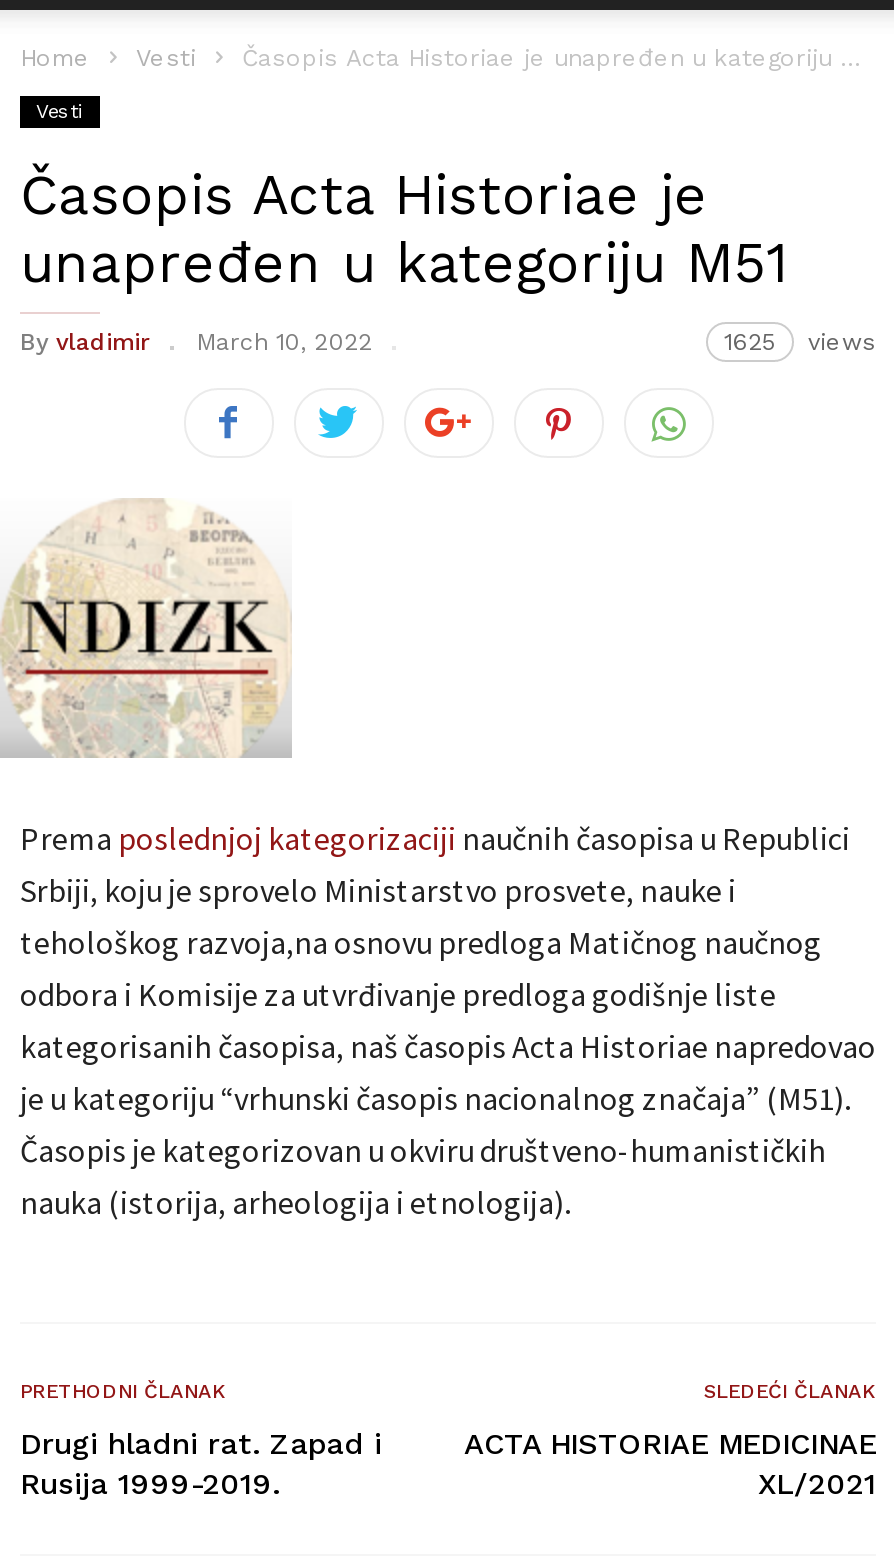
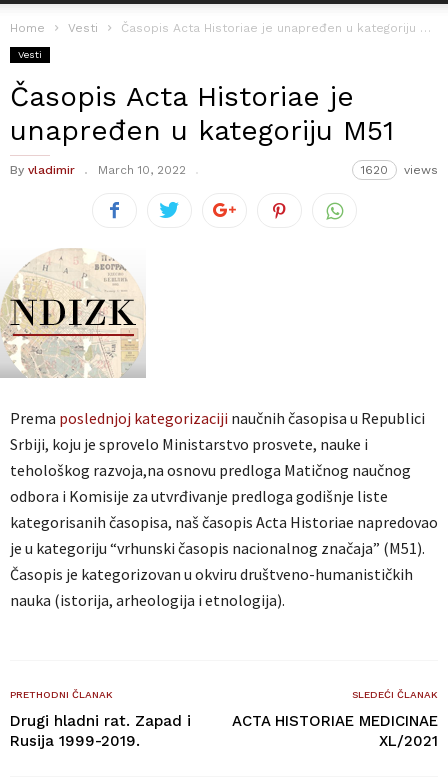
[724,328,876,356] 1625 views -> [361,163,438,177] 1620 views

